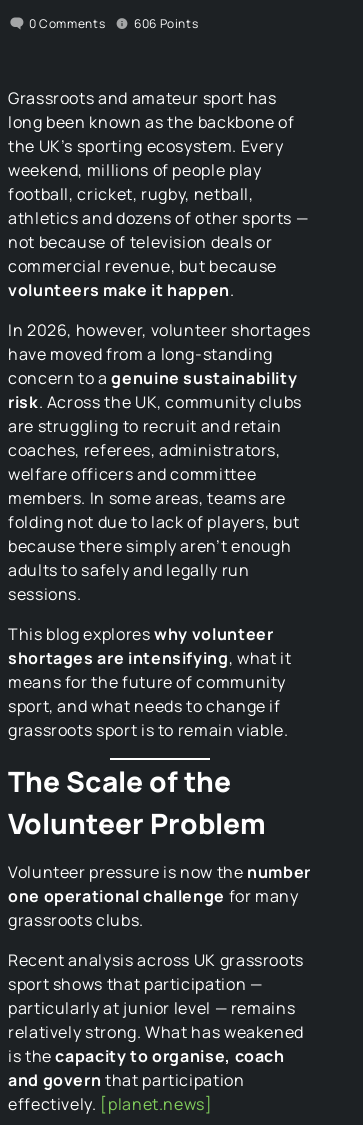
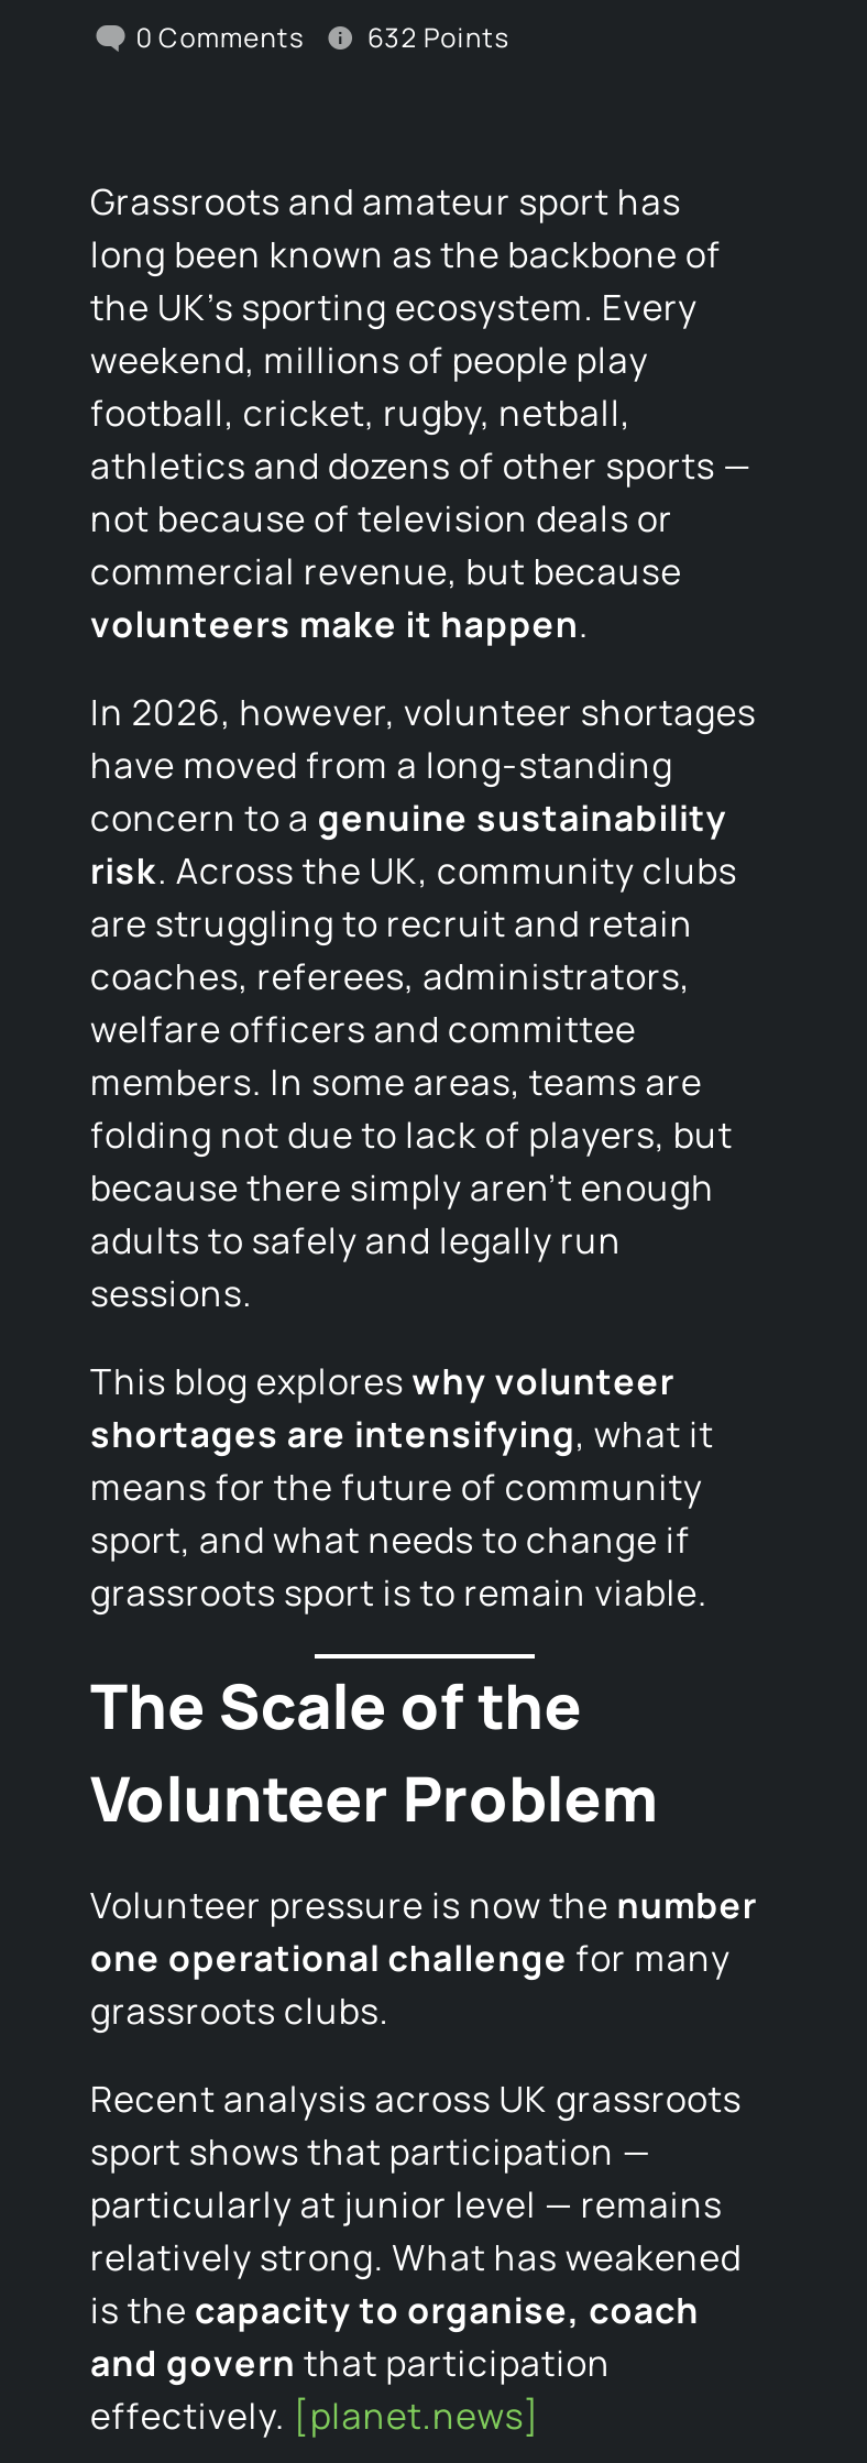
[29,15,198,32] 0 Comments 606 Points -> [136,19,509,56] 0 Comments 632 Points

